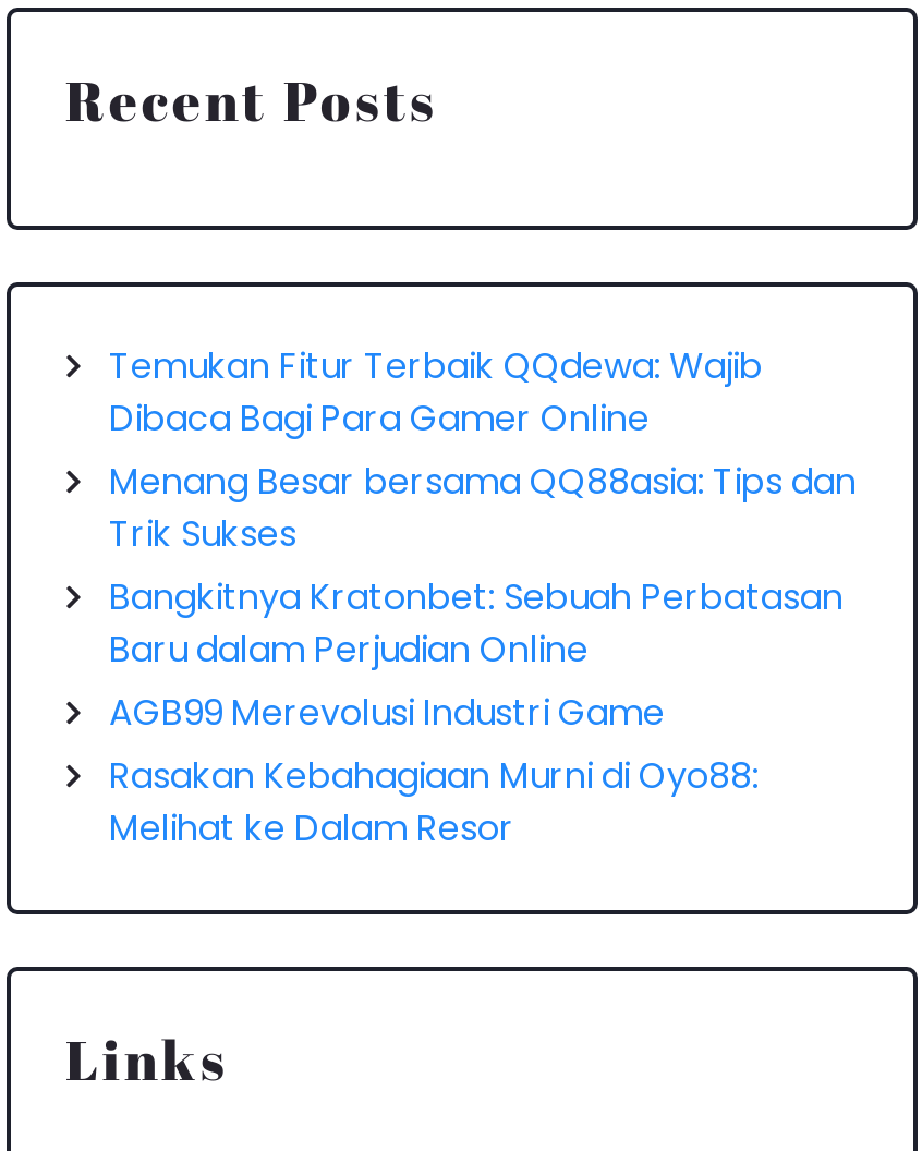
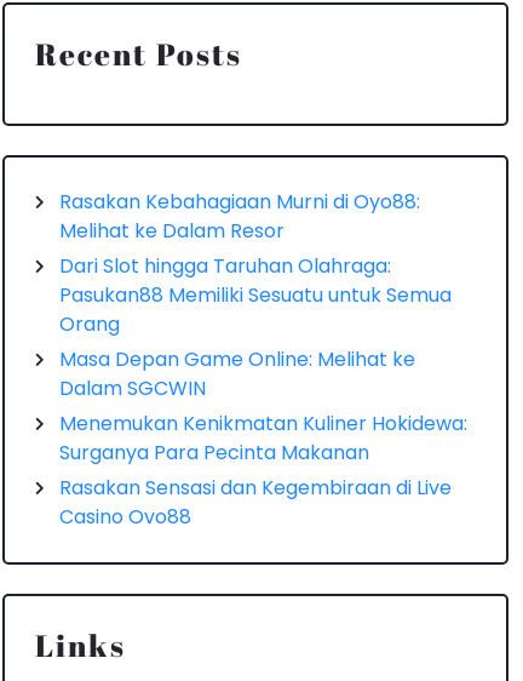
[109,341,857,738] Temukan Fitur Terbaik QQdewa: Wajib | Dibaca Bagi Para Gamer Online | Menang Besar bersama QQ88asia: Tips dan | Trik Sukses | Bangkitnya Kratonbet: Sebuah Perbatasan | Baru dalam Perjudian Online | AGB99 Merevolusi Industri Game -> none
moved [109,751,759,854] -> [59,188,420,245]: Rasakan Kebahagiaan Murni di Oyo88: | Melihat ke Dalam Resor
none -> [59,252,467,531] Dari Slot hingga Taruhan Olahraga: | Pasukan88 Memiliki Sesuatu untuk Semua | Orang | Masa Depan Game Online: Melihat ke | Dalam SGCWIN | Menemukan Kenikmatan Kuliner Hokidewa: | Surganya Para Pecinta Makanan | Rasakan Sensasi dan Kegembiraan di Live | Casino Ovo88

